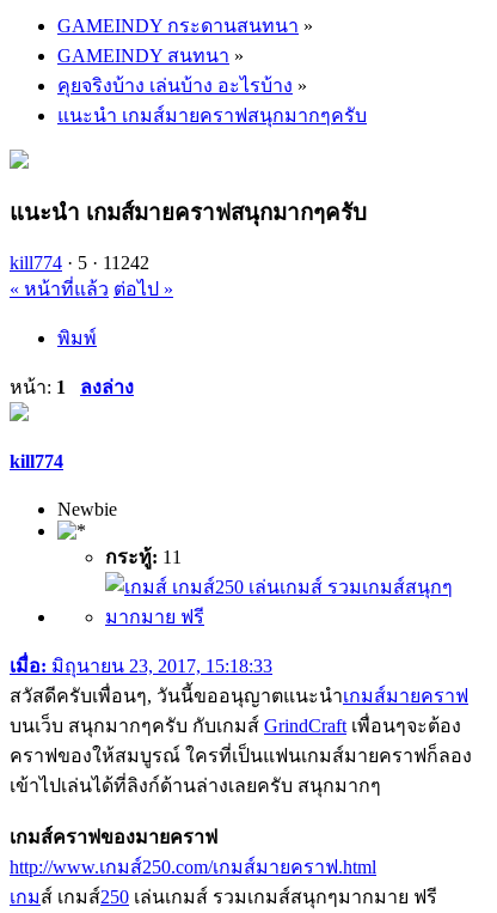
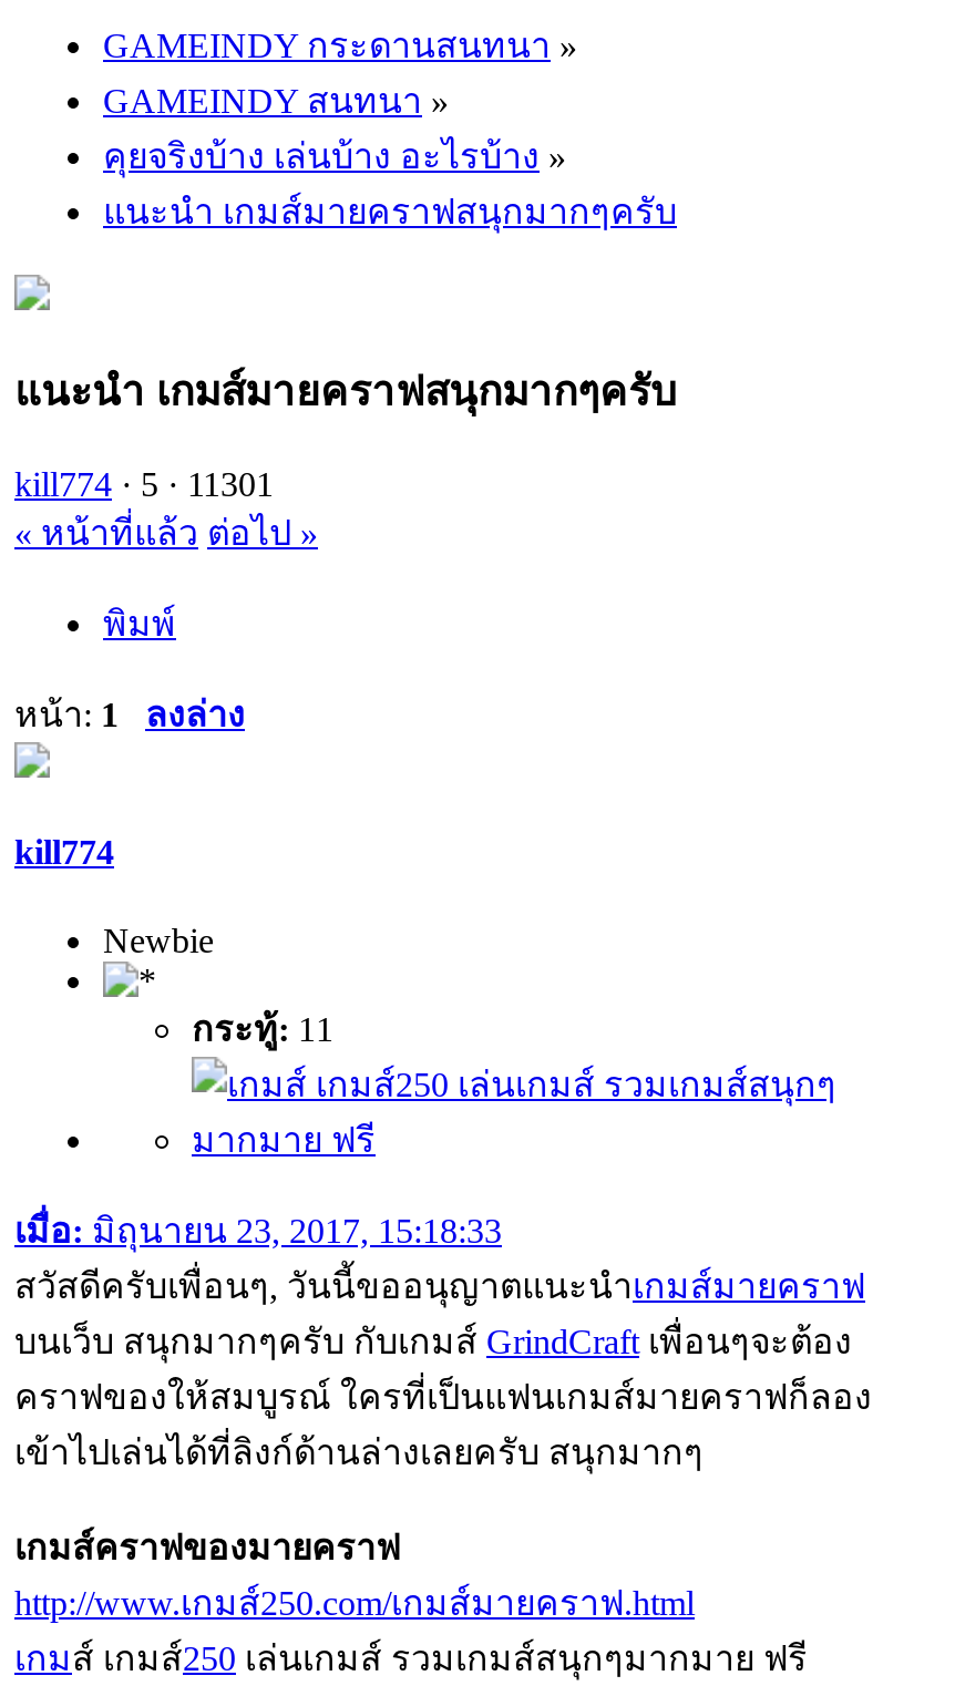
[10,252,149,273] kill774 · 5 · 11242 -> [14,465,274,503] kill774 · 5 · 11301

